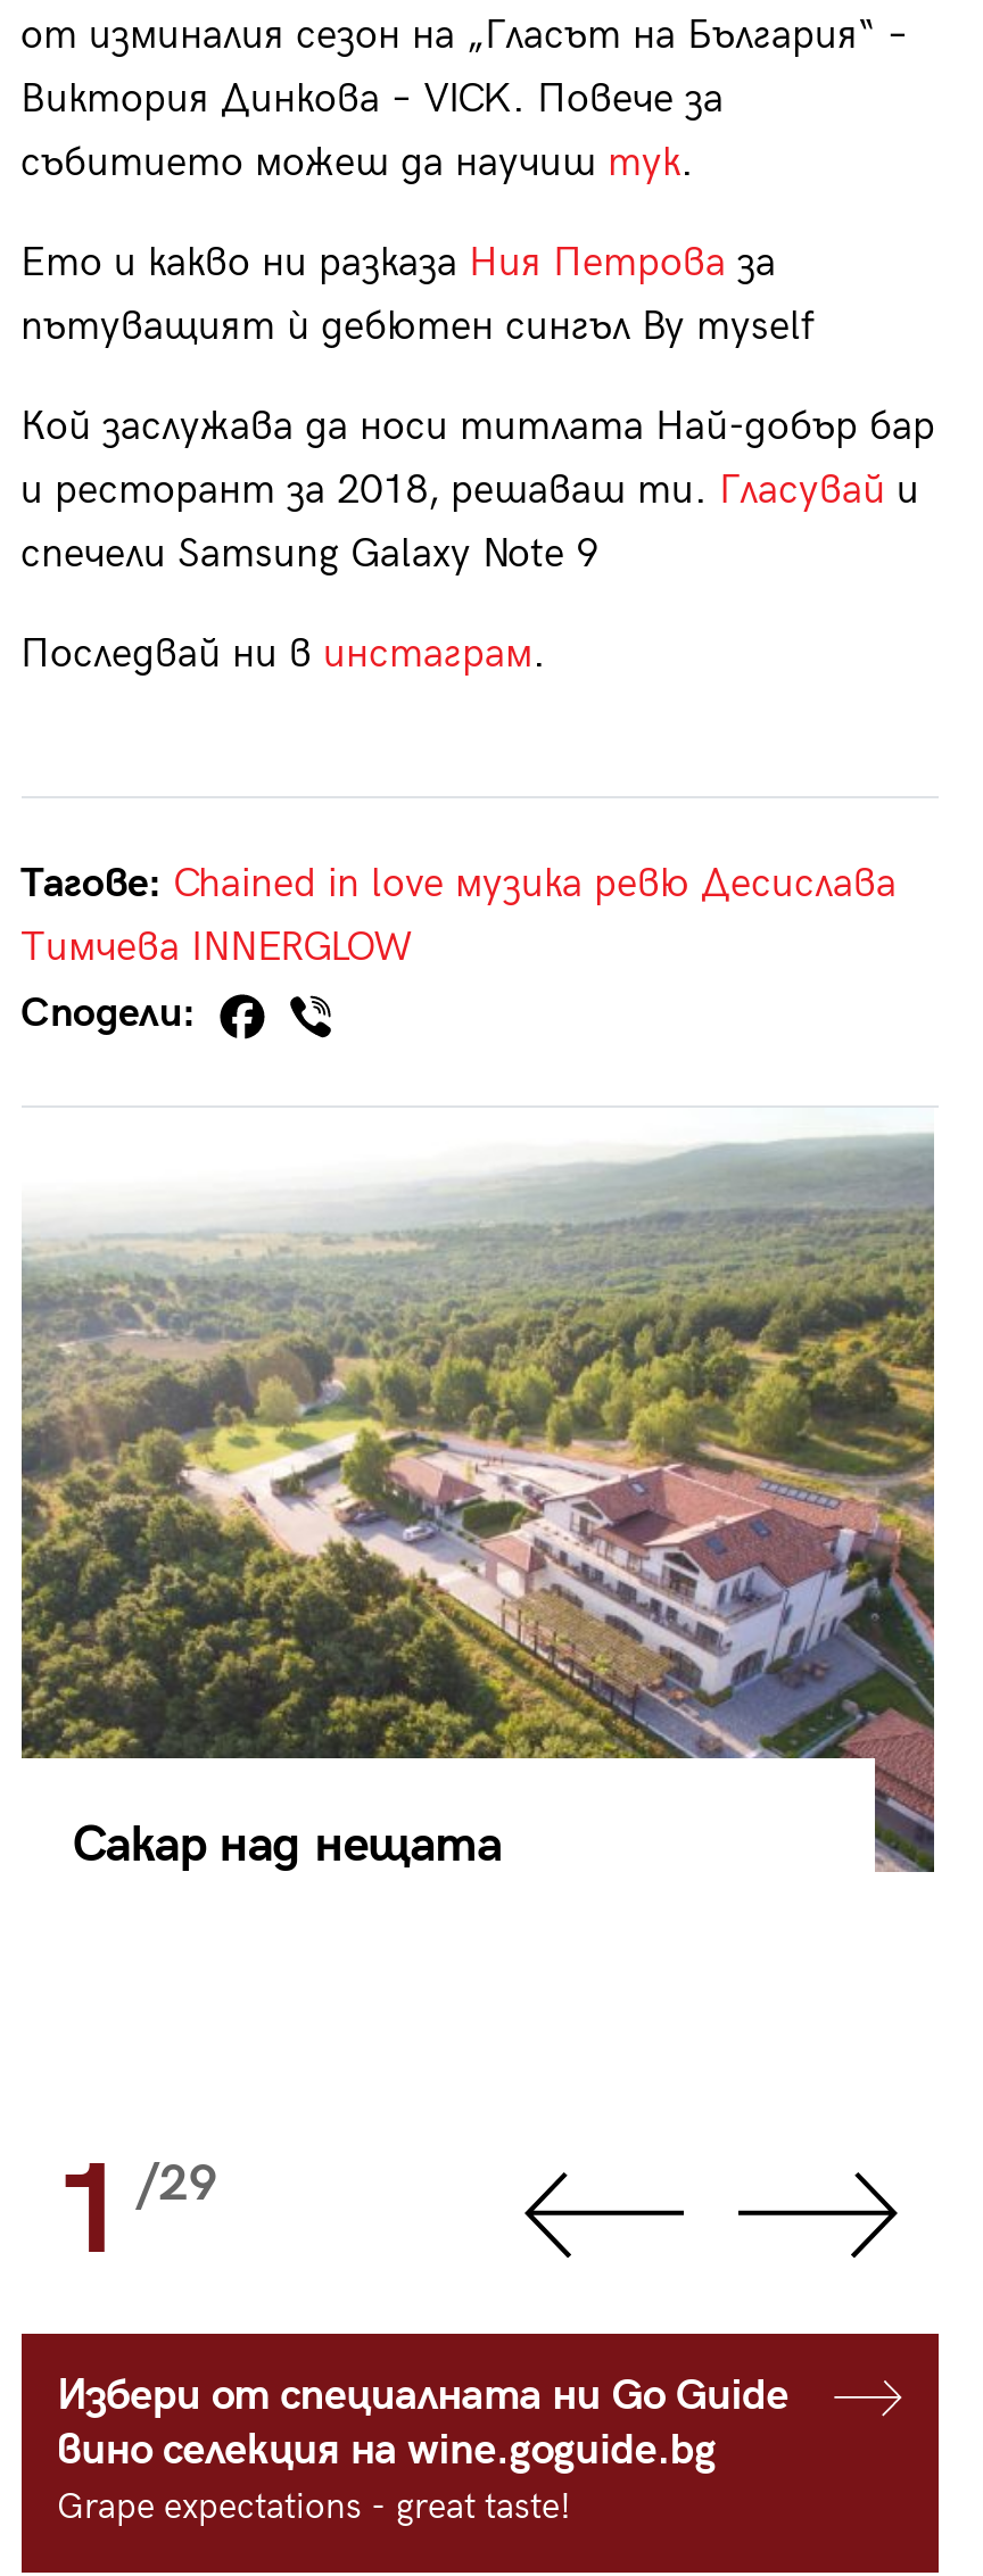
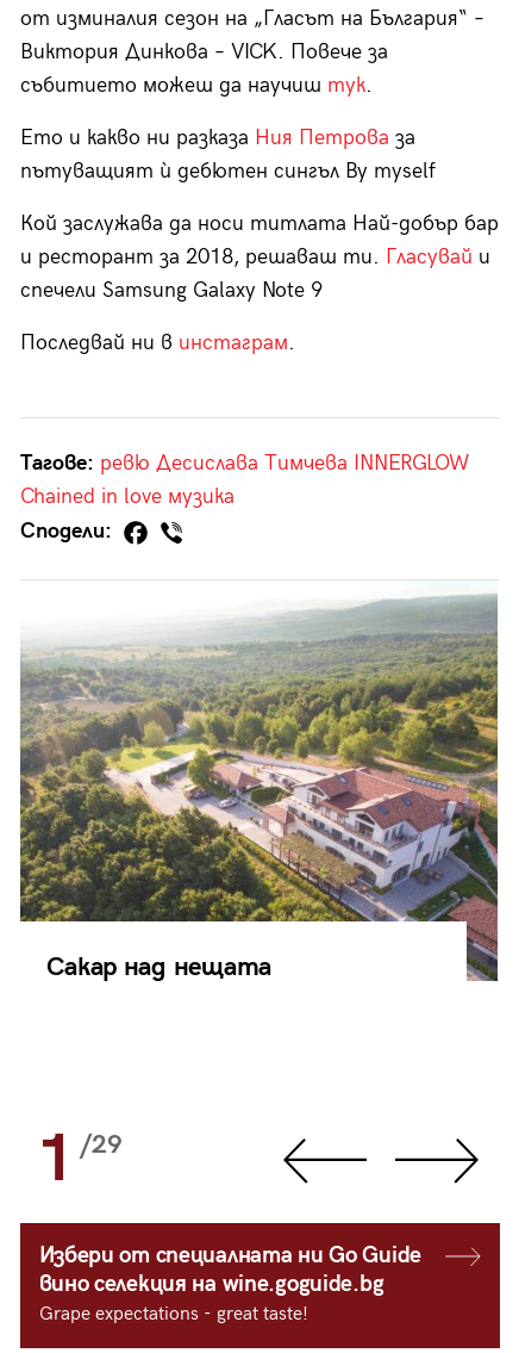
[20,860,897,971] Тагове: Chained in love музика ревю Десислава | Тимчева INNERGLOW -> [20,450,468,509] Тагове: ревю Десислава Тимчева INNERGLOW | Chained in love музика

